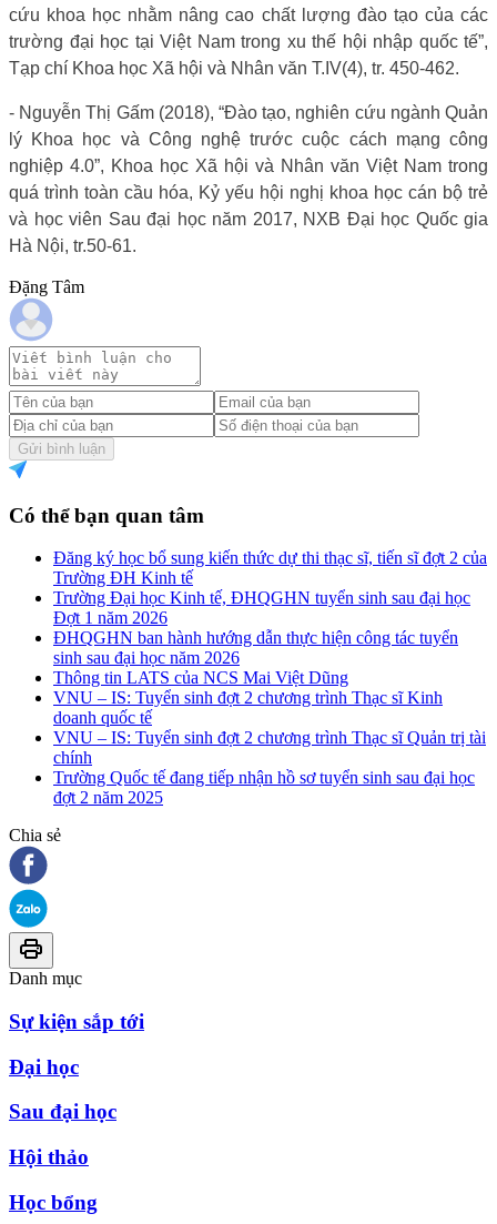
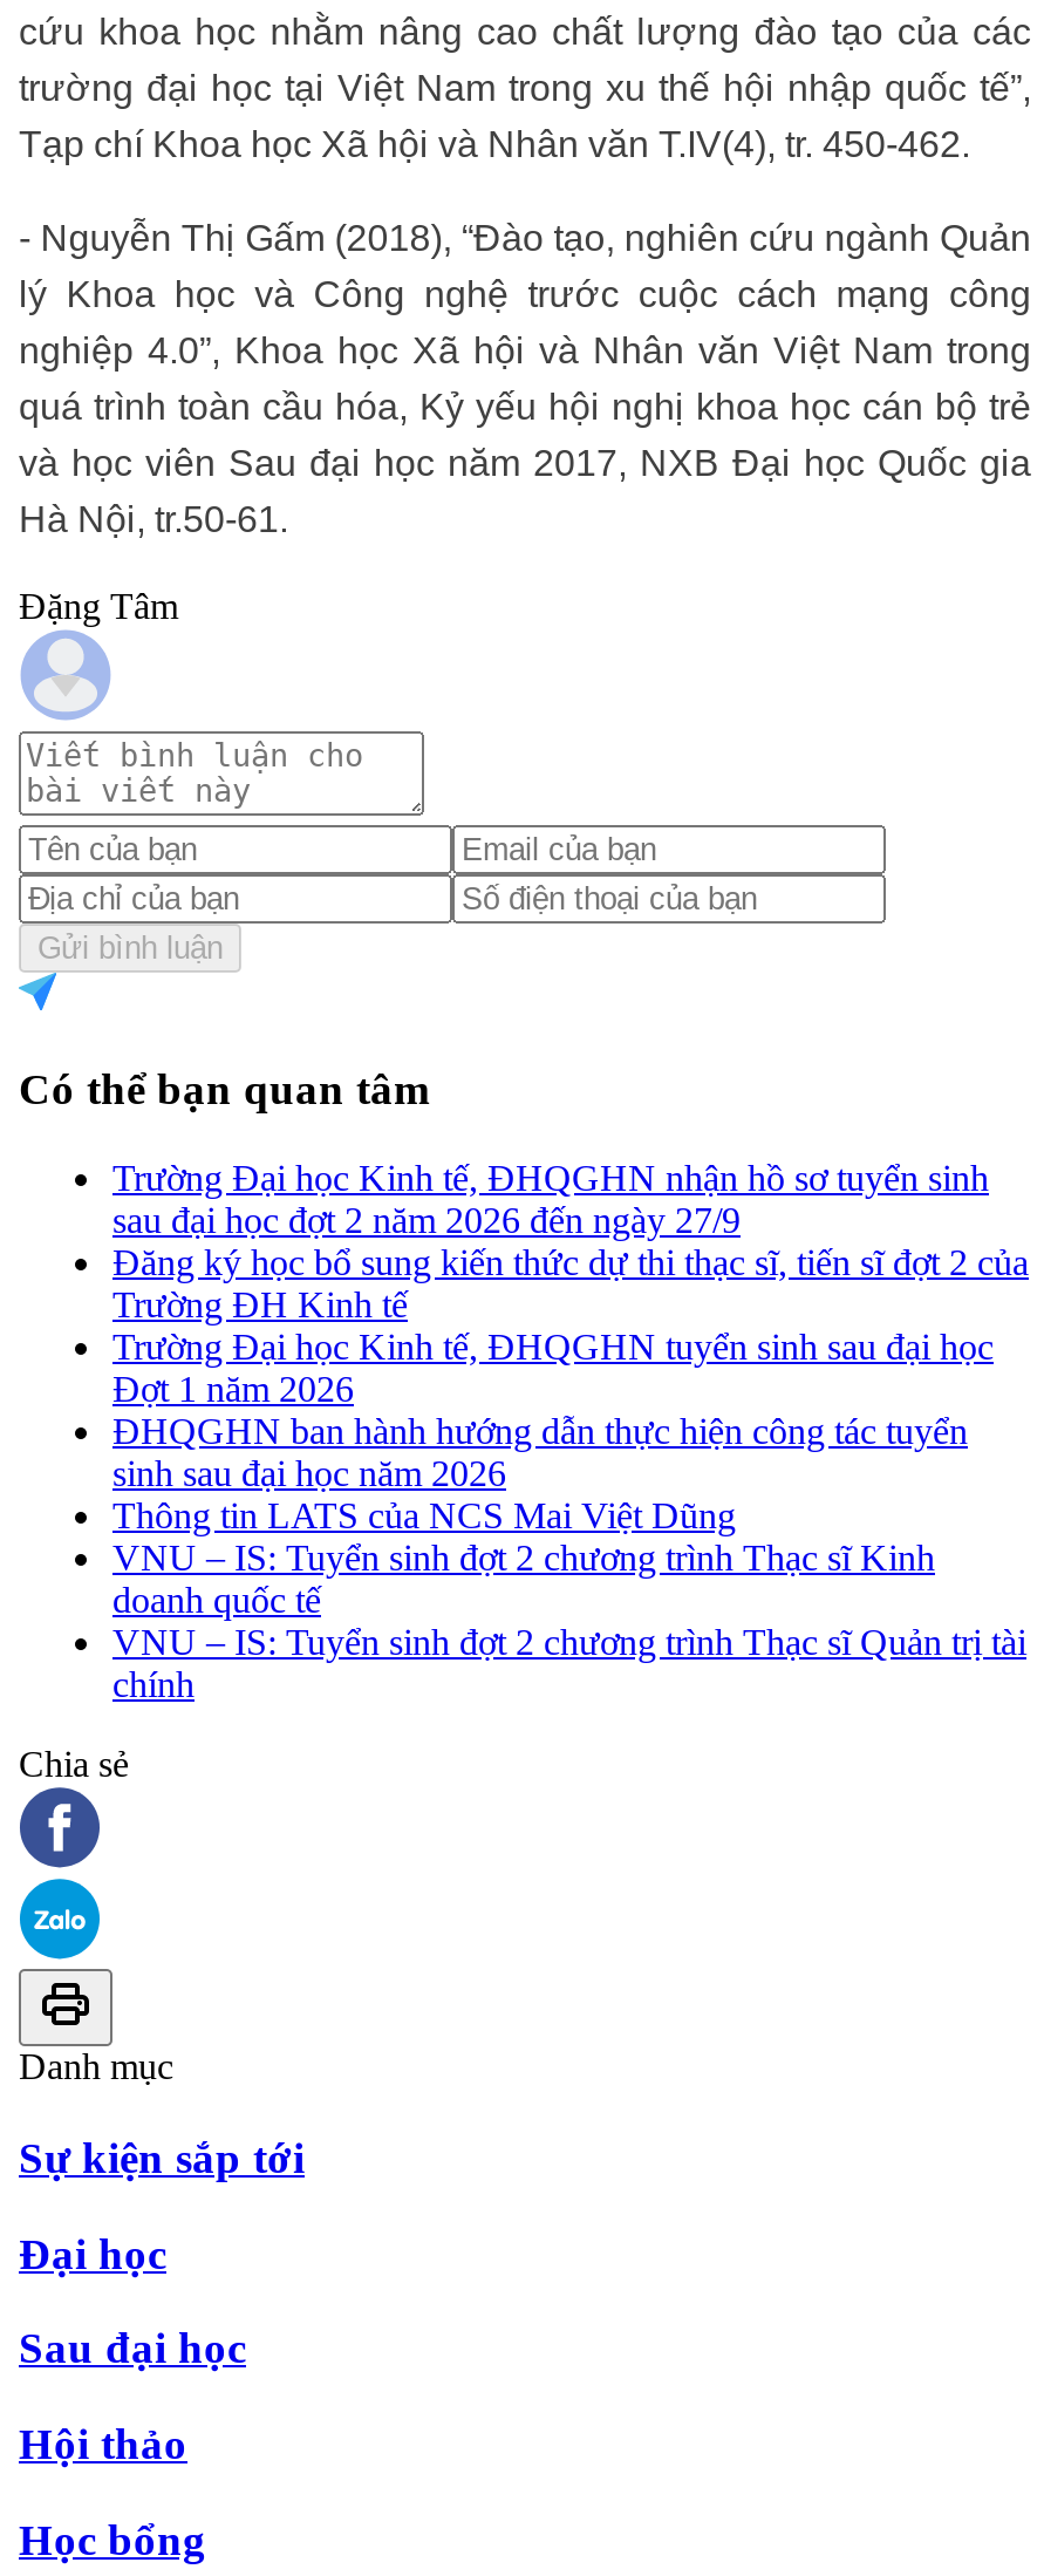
none -> [112,1158,989,1240] Trường Đại học Kinh tế, ĐHQGHN nhận hồ sơ tuyển sinh | sau đại học đợt 2 năm 2026 đến ngày 27/9
moved [53,548,487,767] -> [112,1243,1029,1705]: Đăng ký học bổ sung kiến thức dự thi thạc sĩ, tiến sĩ đợt 2 của | Trường ĐH Kinh tế | Trường Đại học Kinh tế, ĐHQGHN tuyển sinh sau đại học | ... | VNU – IS: Tuyển sinh đợt 2 chương trình Thạc sĩ Quản trị tài | chính
[53,768,475,807] Trường Quốc tế đang tiếp nhận hồ sơ tuyển sinh sau đại học | đợt 2 năm 2025 -> none

